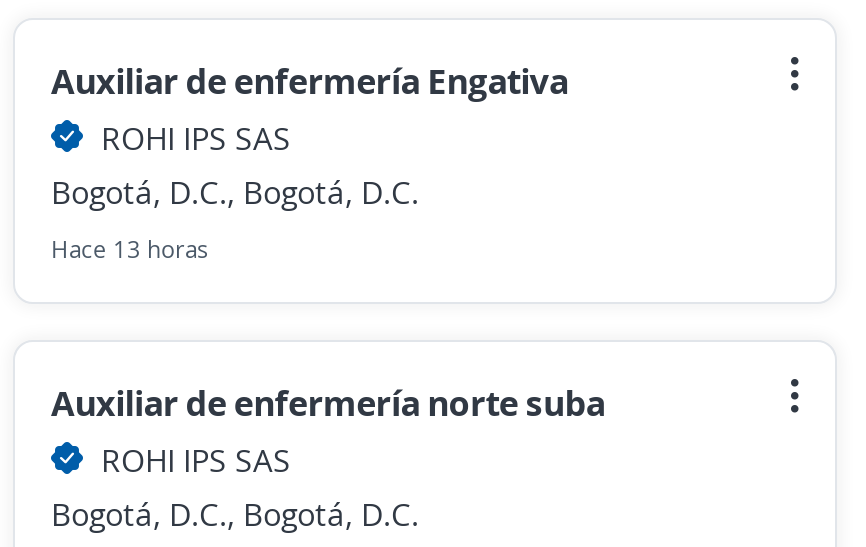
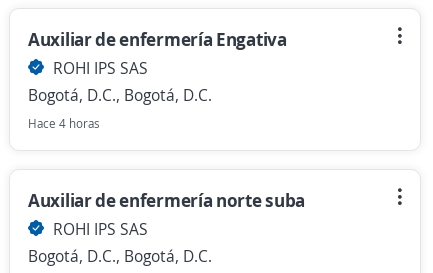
[51,232,209,266] Hace 13 horas -> [28,115,100,132] Hace 4 horas

